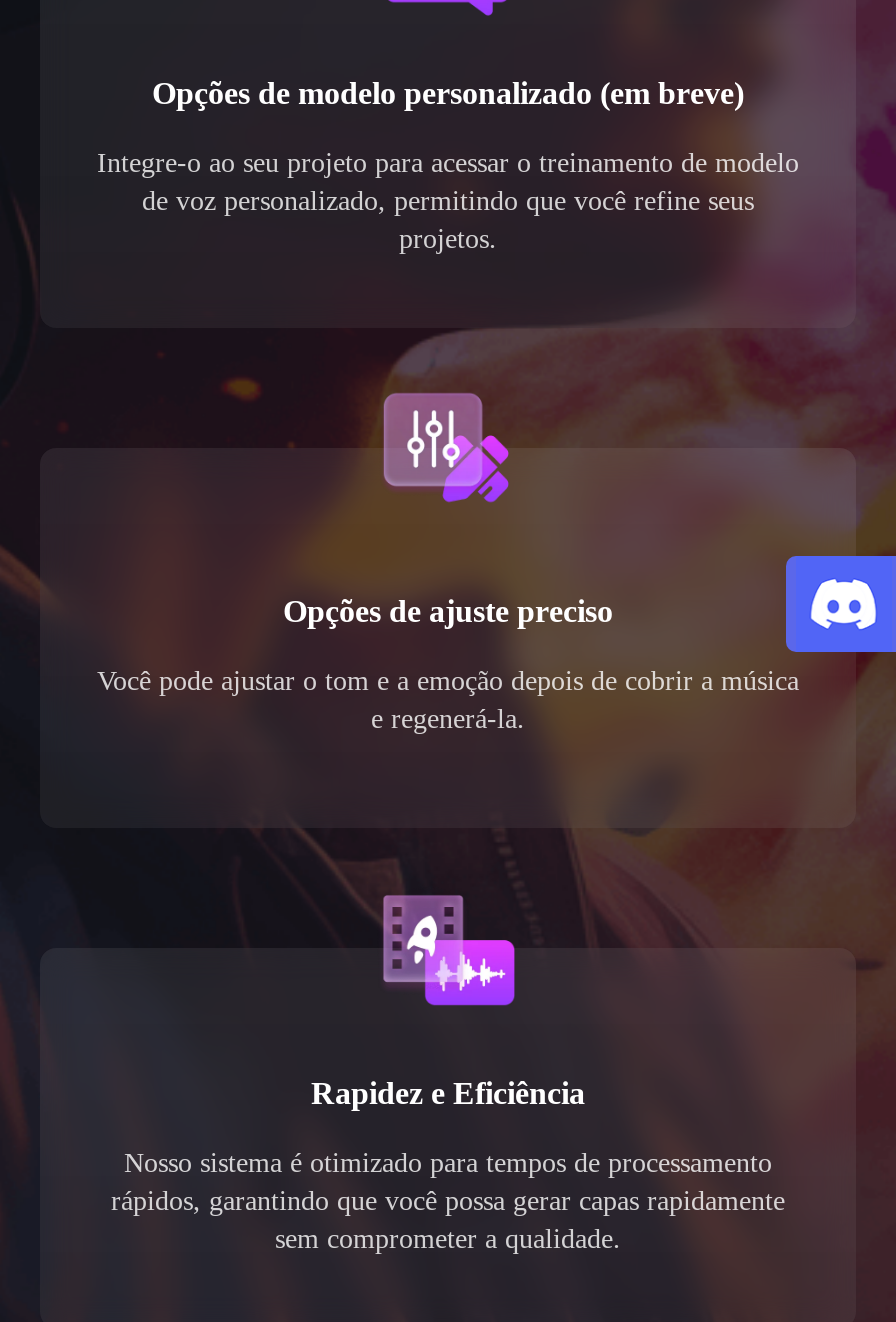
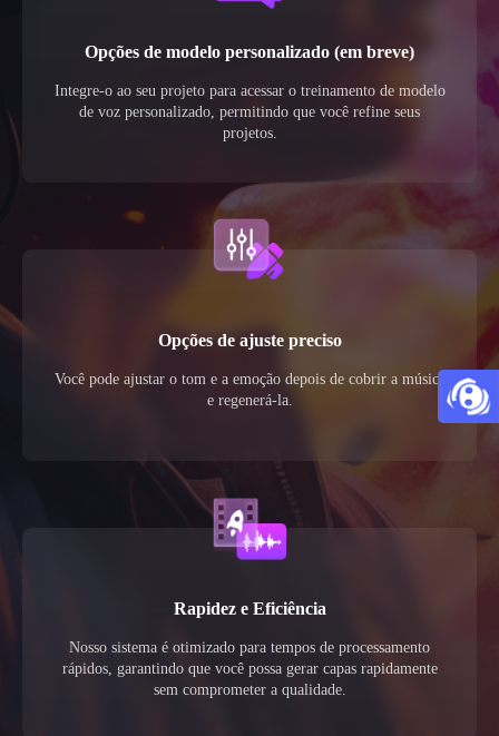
[784,554,890,760] [image] -> [437,310,496,424] [image]

